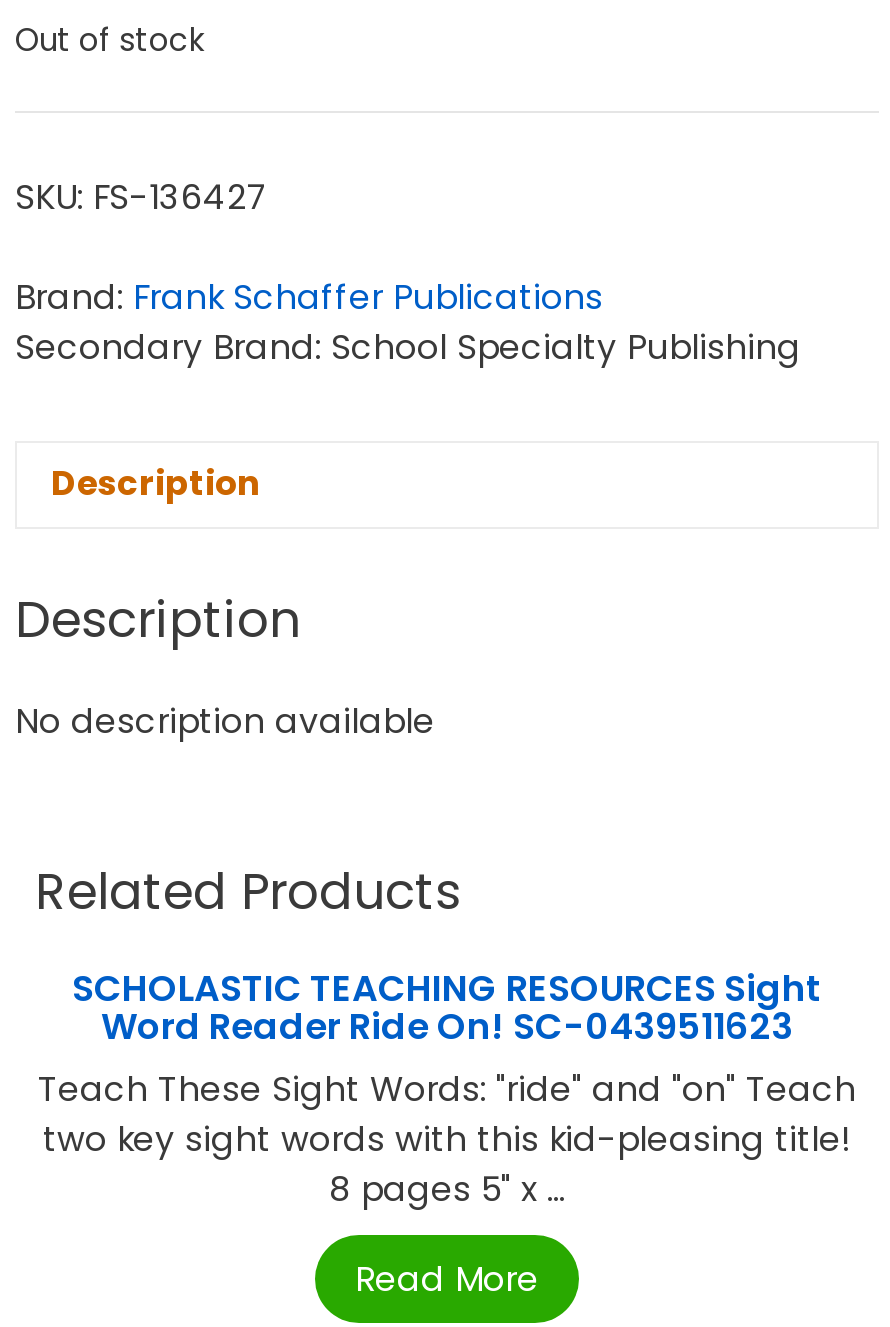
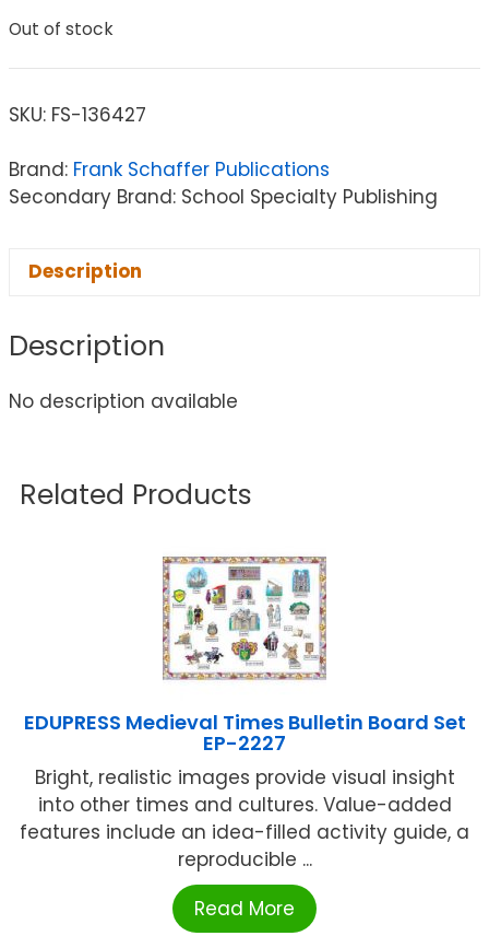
[38,963,856,1213] SCHOLASTIC TEACHING RESOURCES Sight | Word Reader Ride On! SC-0439511623 | Teach These Sight Words: "ride" and "on" Teach | two key sight words with this kid-pleasing title! | 8 pages 5" x ... -> [20,709,469,873] EDUPRESS Medieval Times Bulletin Board Set | EP-2227 | Bright, realistic images provide visual insight | into other times and cultures. Value-added | features include an idea-filled activity guide, a | reproducible ...

